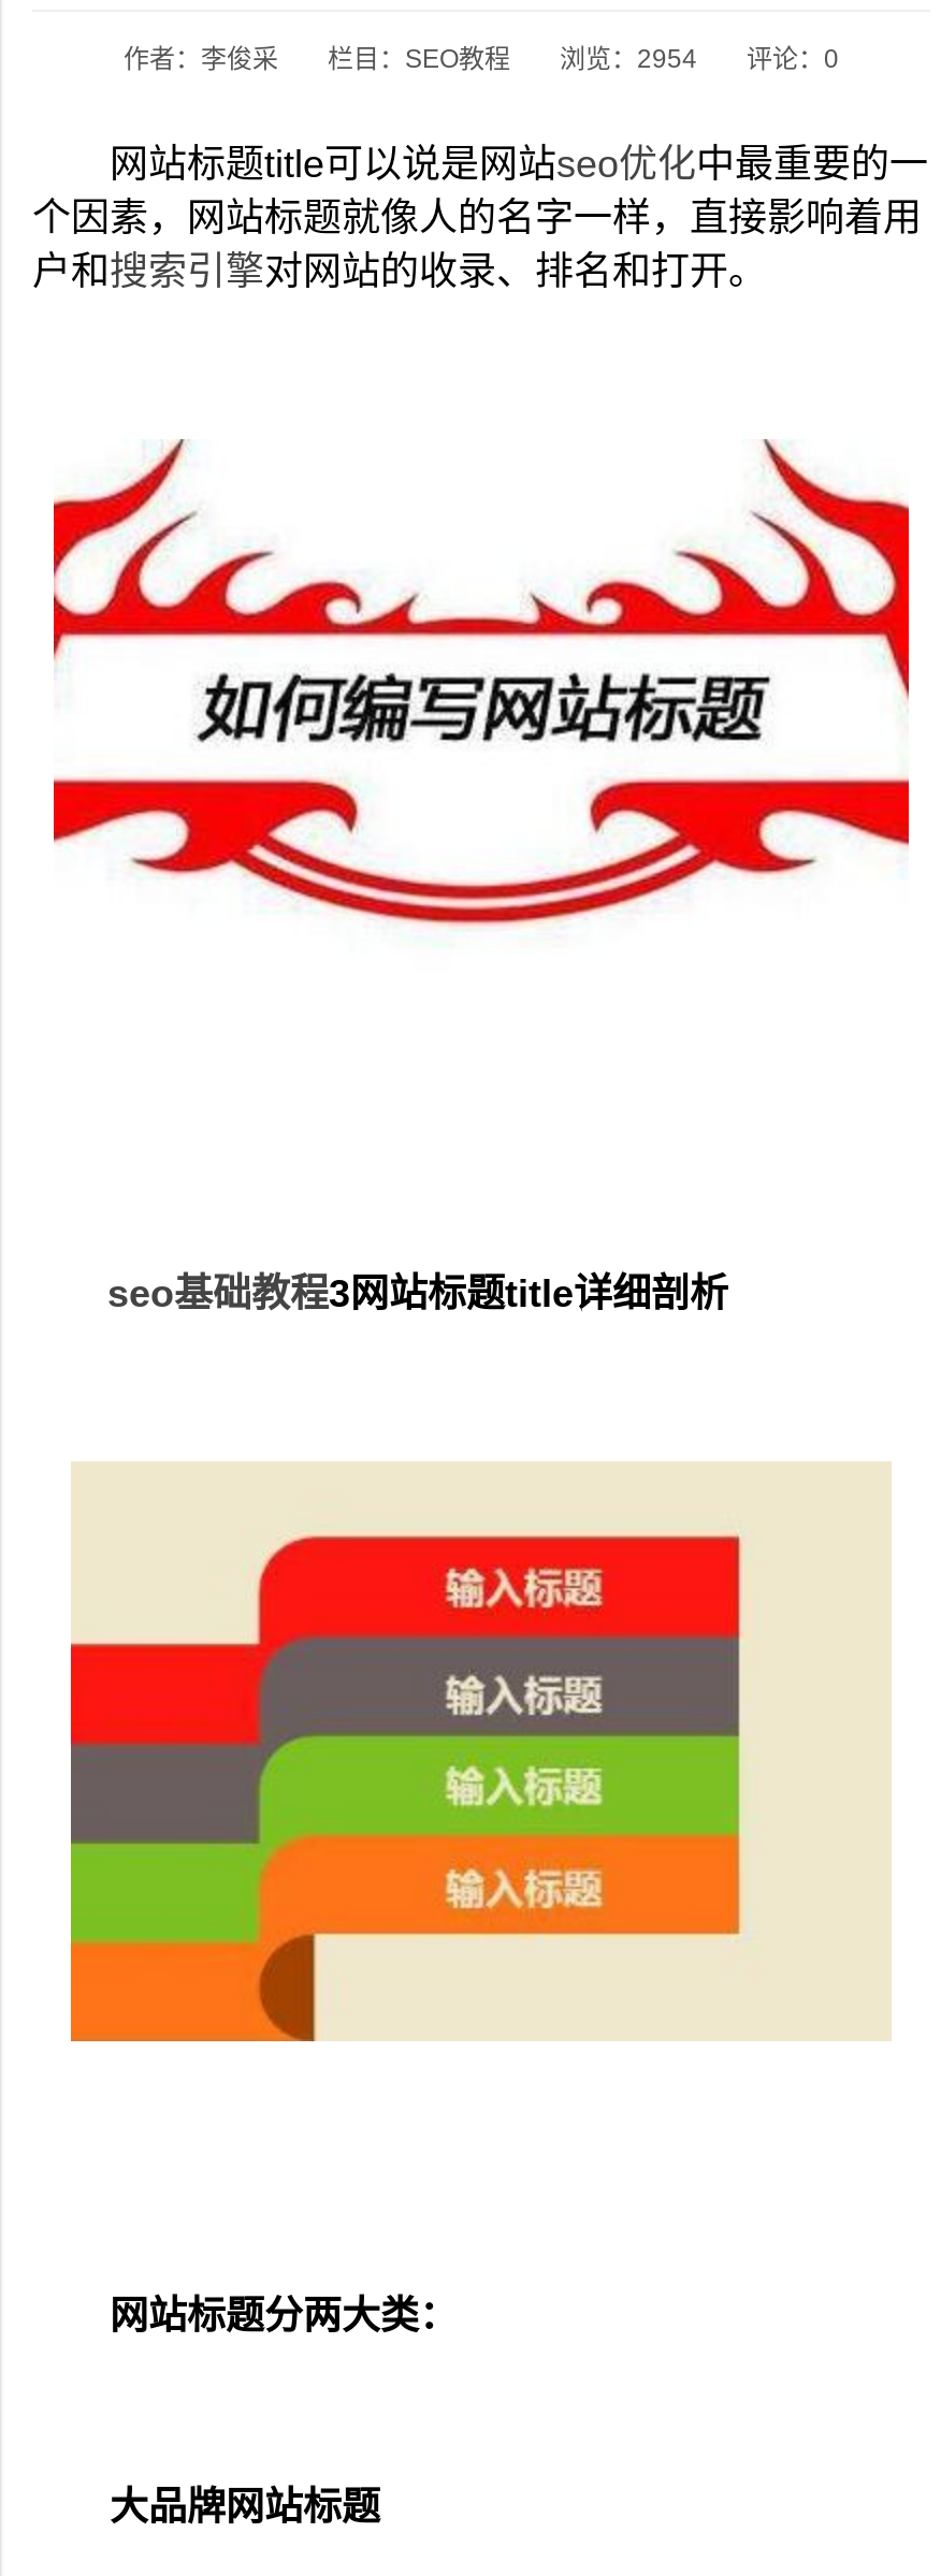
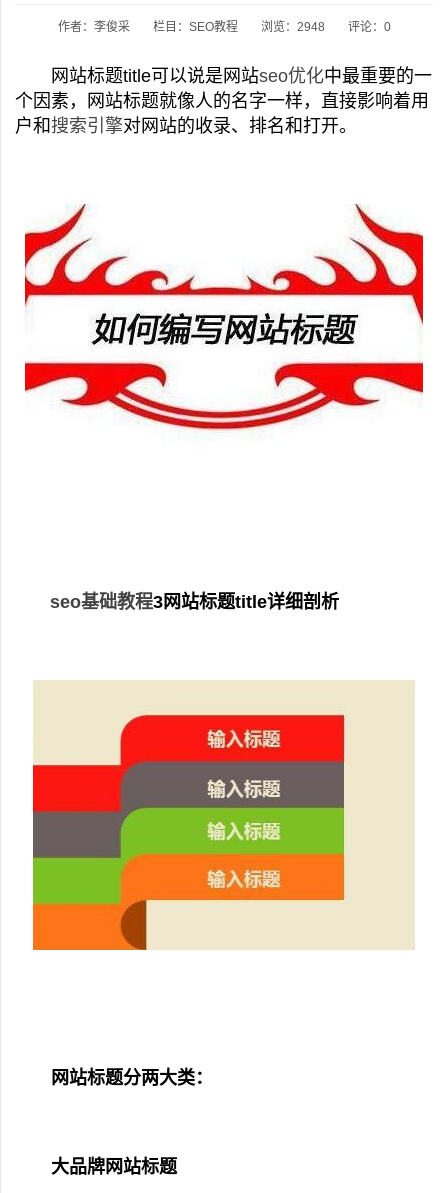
[124,45,839,75] 作者：李俊采 栏目：SEO教程 浏览：2954 评论：0 -> [57,20,390,34] 作者：李俊采 栏目：SEO教程 浏览：2948 评论：0

